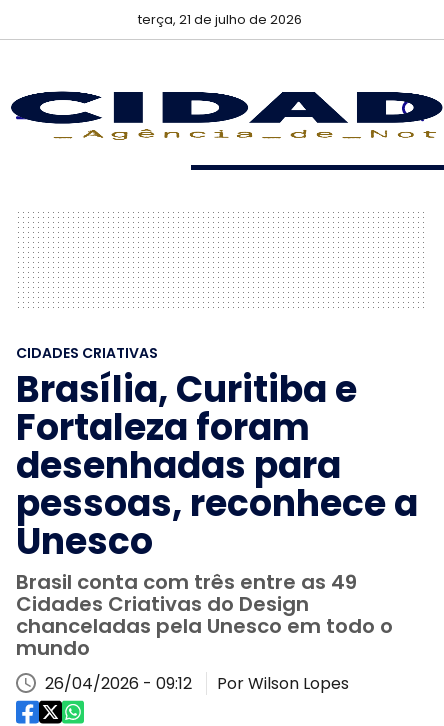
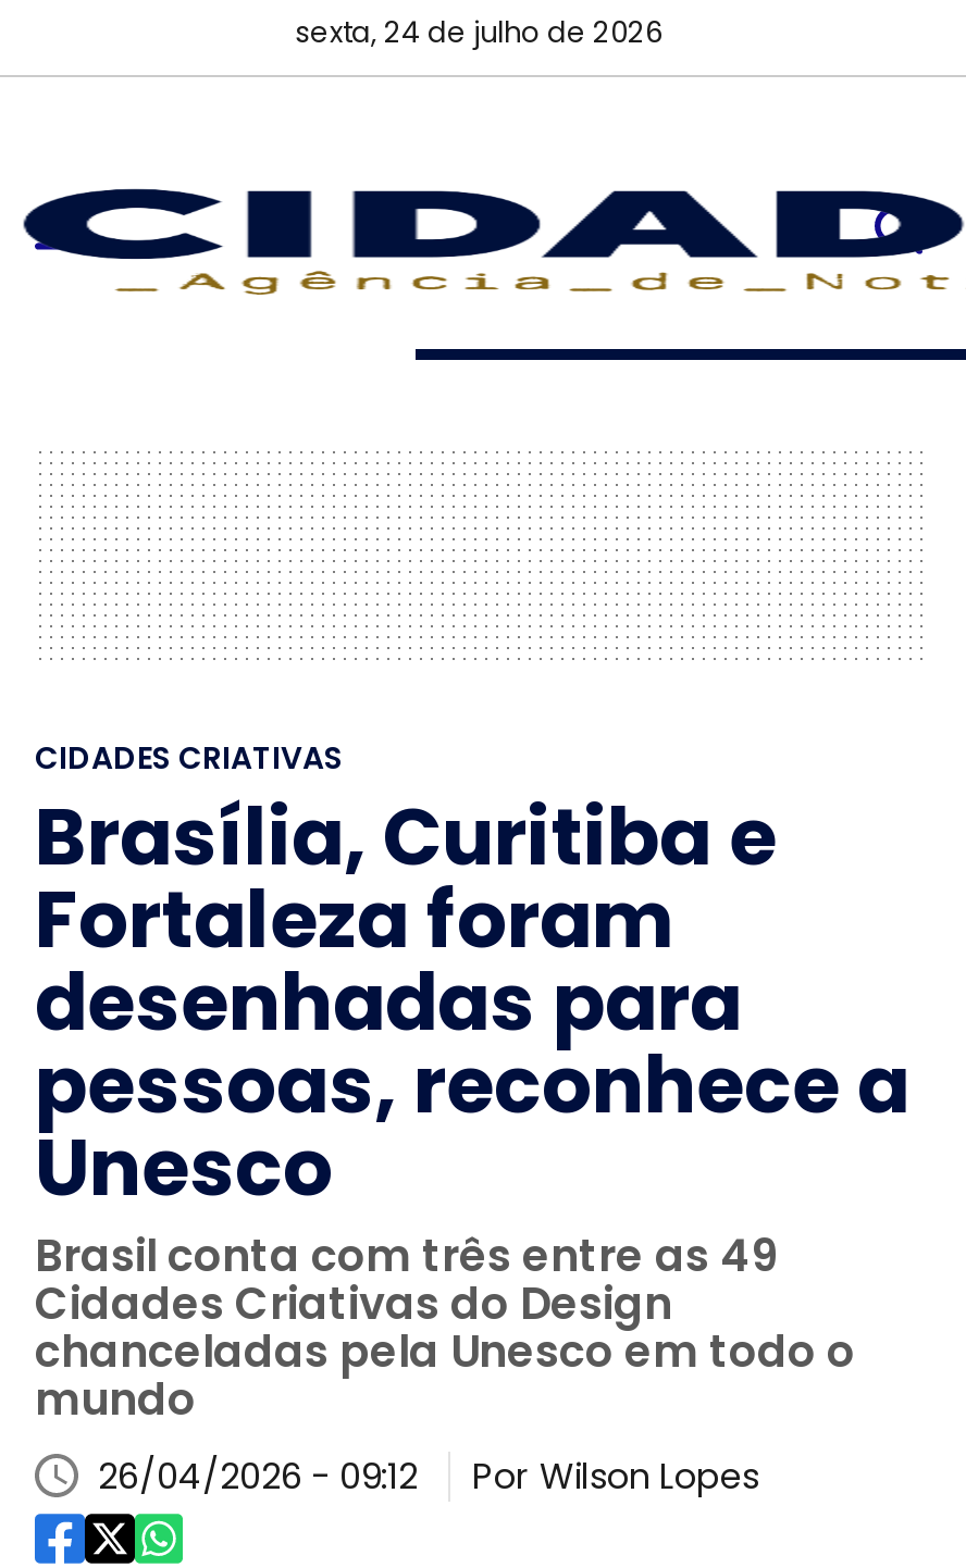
[138,10,302,29] terça, 21 de julho de 2026 -> [295,12,662,53] sexta, 24 de julho de 2026

